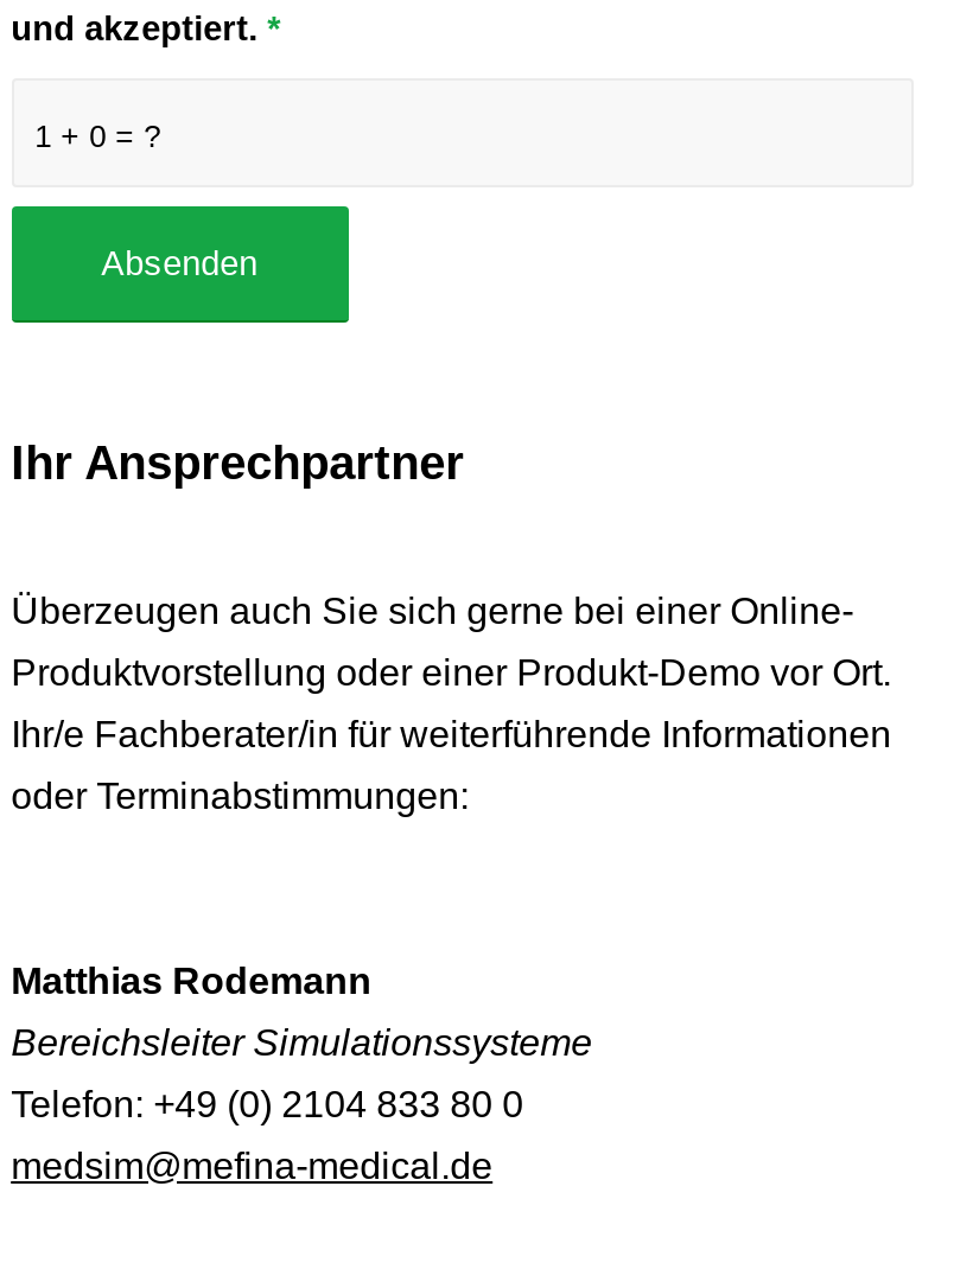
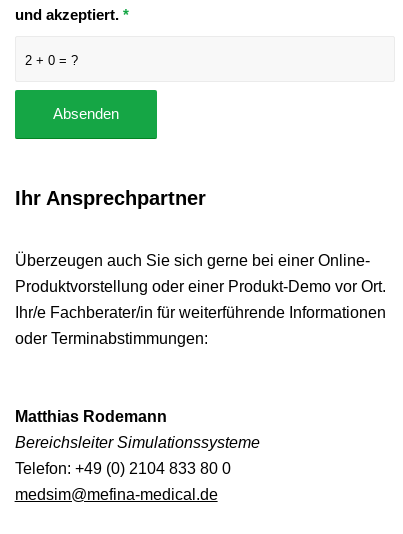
[35,120,160,155] 1 + 0 = ? -> [25,53,78,68] 2 + 0 = ?

